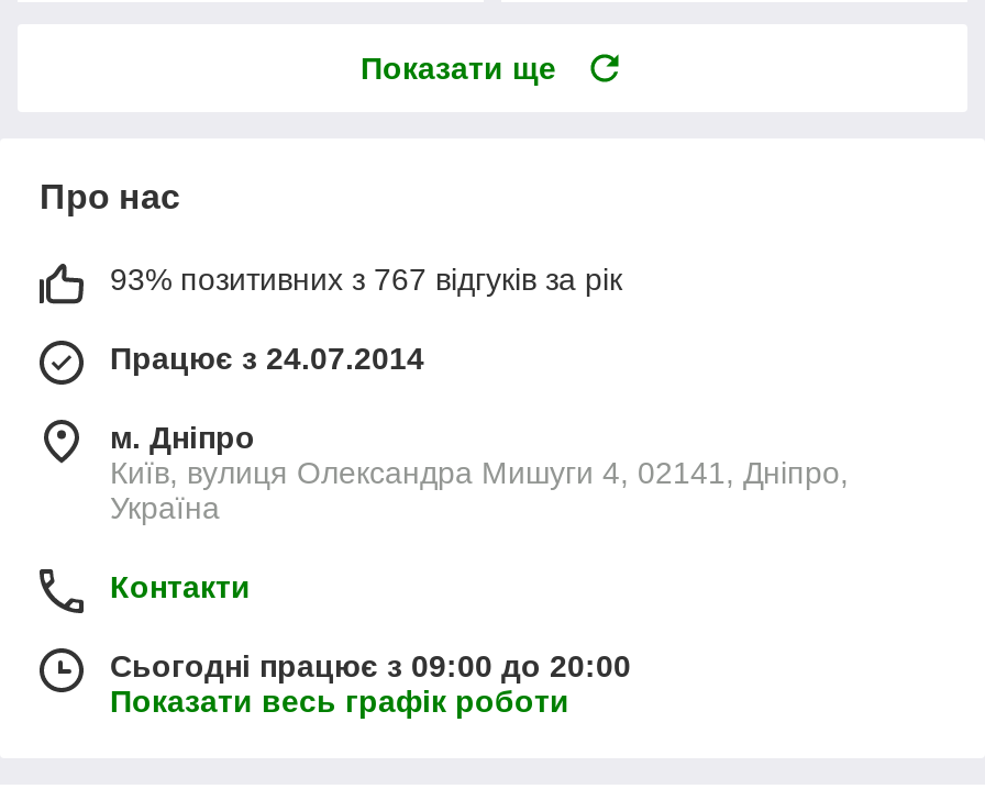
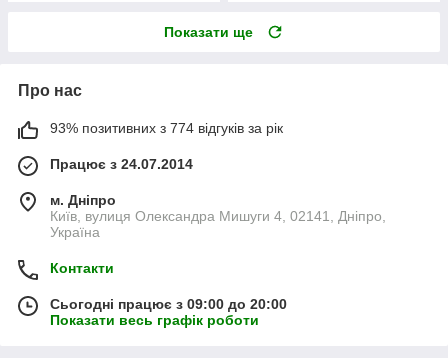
[110,262,622,297] 93% позитивних з 767 відгуків за рік -> [50,120,283,136] 93% позитивних з 774 відгуків за рік

